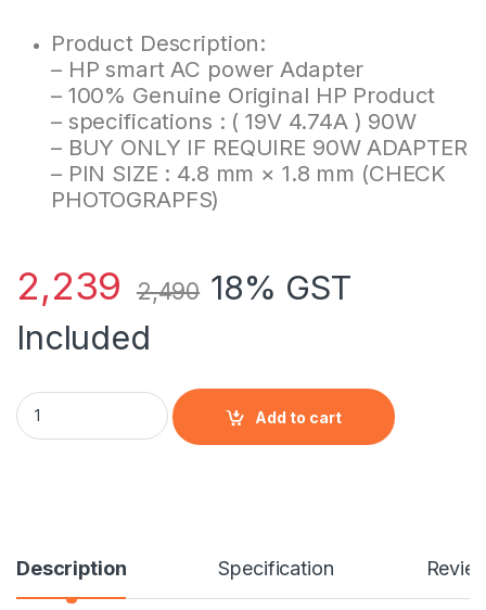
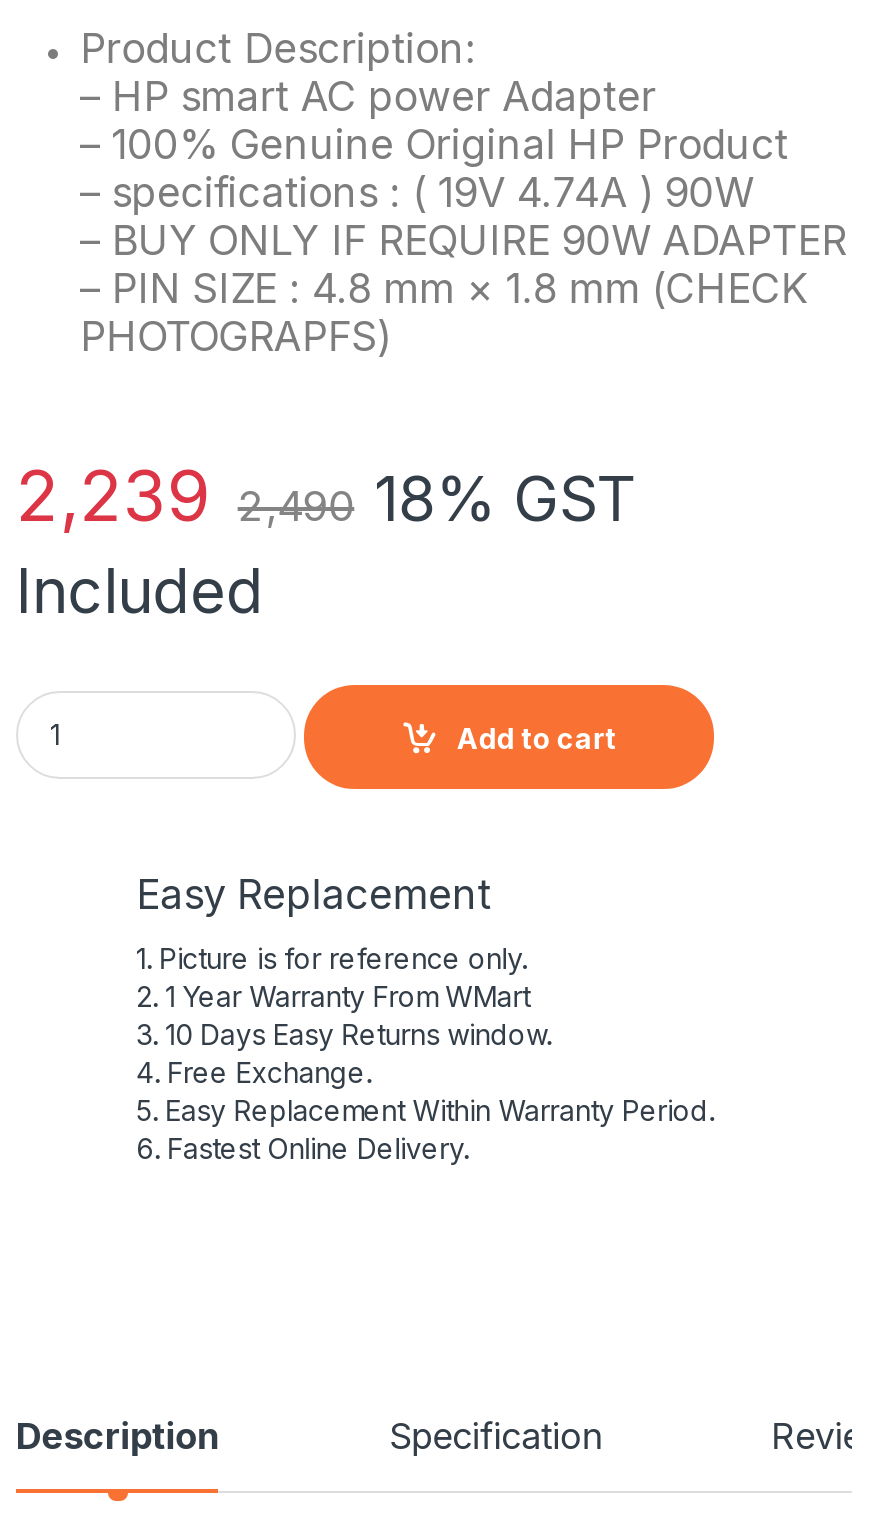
none -> [136,868,714,1164] Easy Replacement | 1. Picture is for reference only. | 2. 1 Year Warranty From WMart | 3. 10 Days Easy Returns window. | 4. Free Exchange. | 5. Easy Replacement Within Warranty Period. | 6. Fastest Online Delivery.

